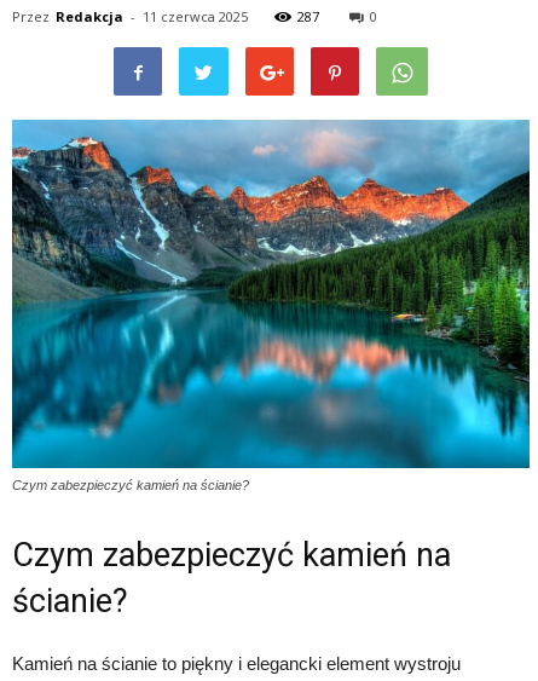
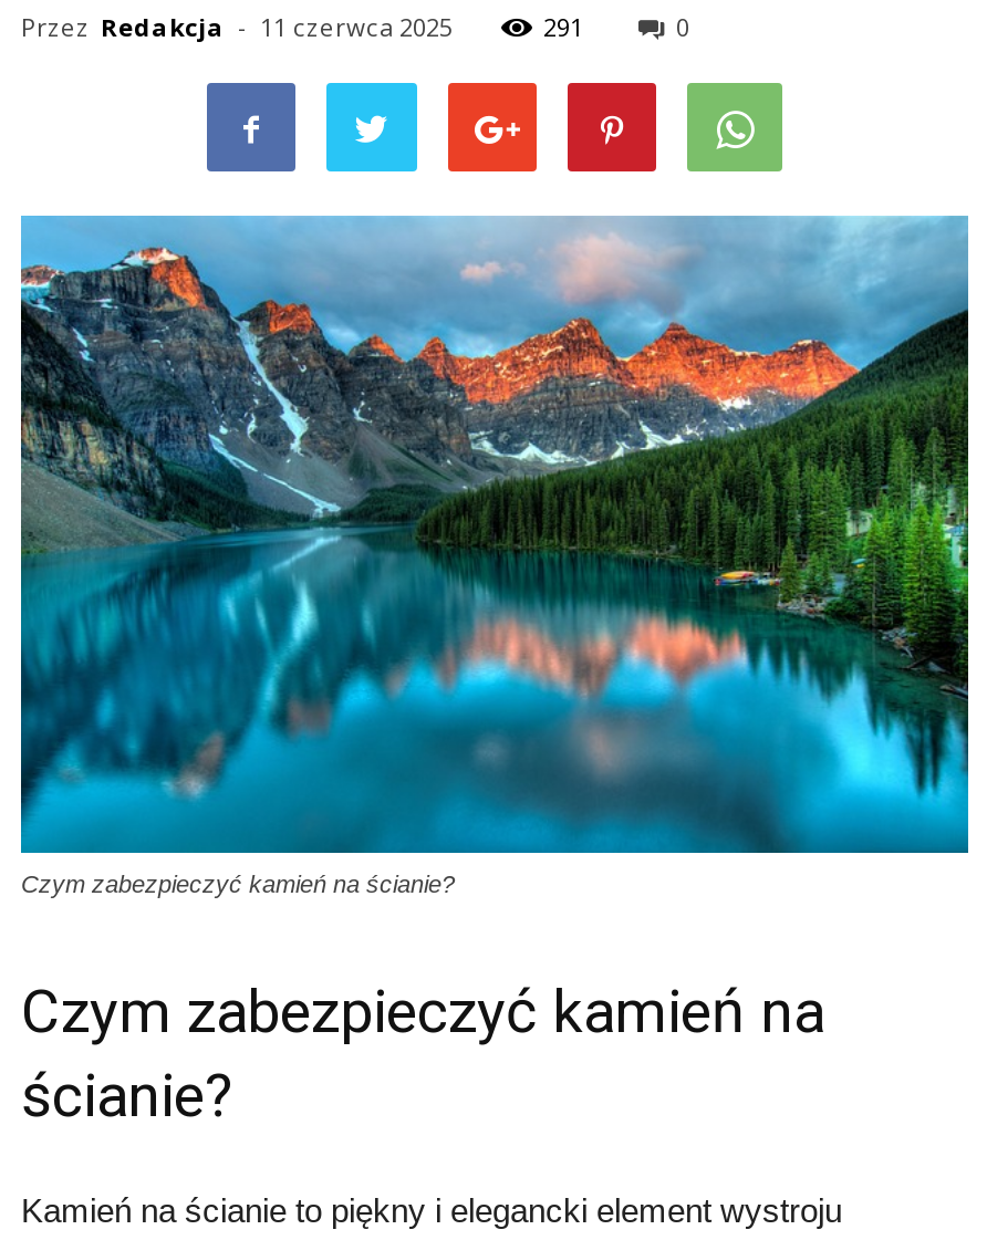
[297,7,319,25] 287 -> [543,10,583,43] 291

